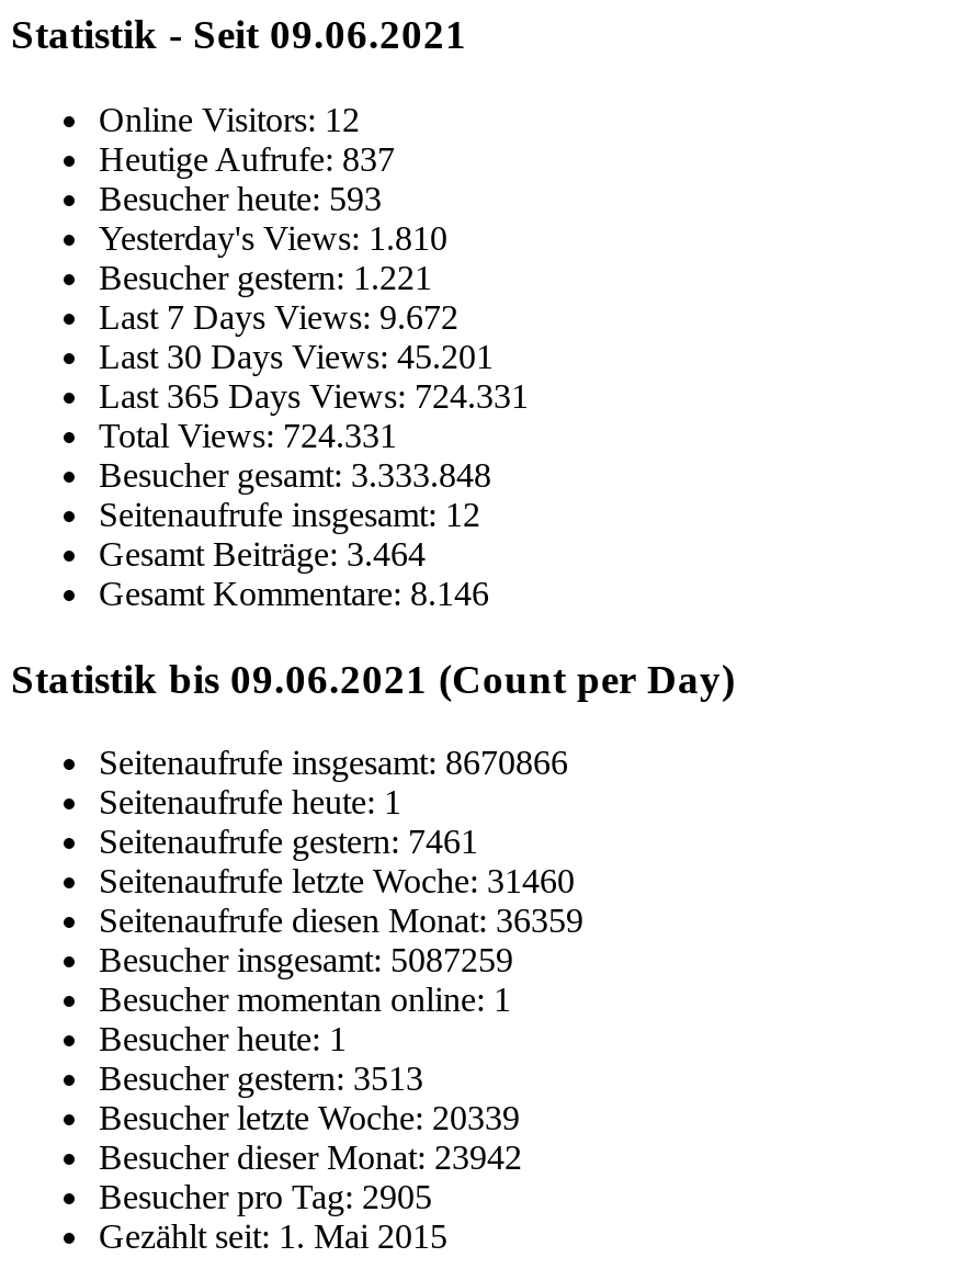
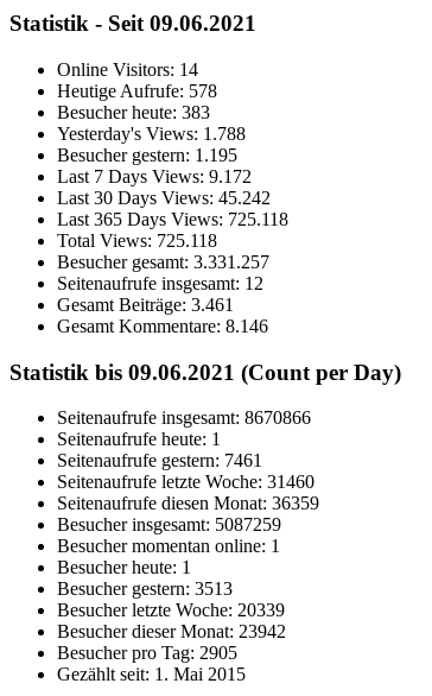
[99,101,360,138] Online Visitors: 12 -> [57,59,198,80] Online Visitors: 14
[99,140,395,178] Heutige Aufrufe: 837 -> [57,81,217,101] Heutige Aufrufe: 578
[99,180,382,217] Besucher heute: 593 -> [57,102,210,122] Besucher heute: 383
[99,219,447,257] Yesterday's Views: 1.810 -> [57,124,246,144] Yesterday's Views: 1.788
[99,259,432,296] Besucher gestern: 1.221 -> [57,145,237,165] Besucher gestern: 1.195
[99,298,458,336] Last 7 Days Views: 9.672 -> [57,166,252,186] Last 7 Days Views: 9.172
[99,338,494,375] Last 30 Days Views: 45.201 -> [57,188,271,208] Last 30 Days Views: 45.242
[99,377,529,415] Last 365 Days Views: 724.331 -> [57,209,288,229] Last 365 Days Views: 725.118
[99,417,397,454] Total Views: 724.331 -> [57,230,217,251] Total Views: 725.118
[99,456,491,494] Besucher gesamt: 3.333.848 -> [57,252,269,272] Besucher gesamt: 3.331.257
[99,535,426,573] Gesamt Beiträge:3.464 -> [57,295,234,315] Gesamt Beiträge:3.461

